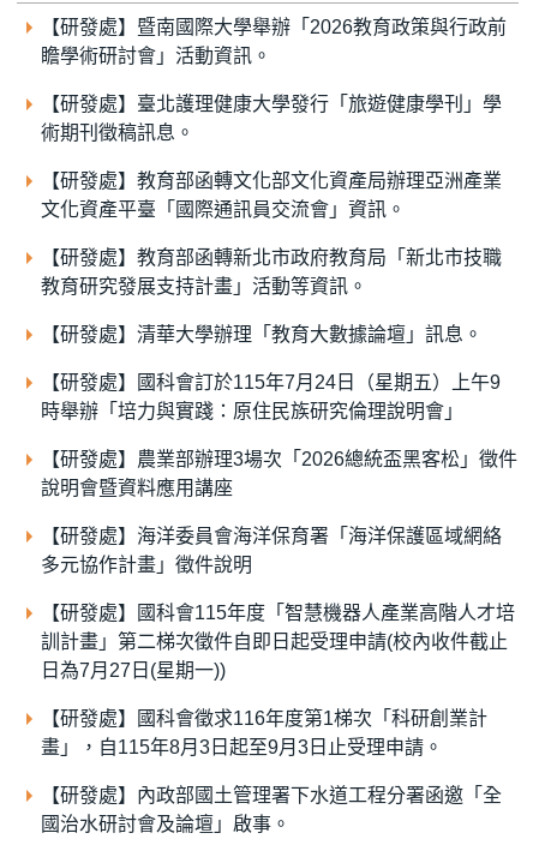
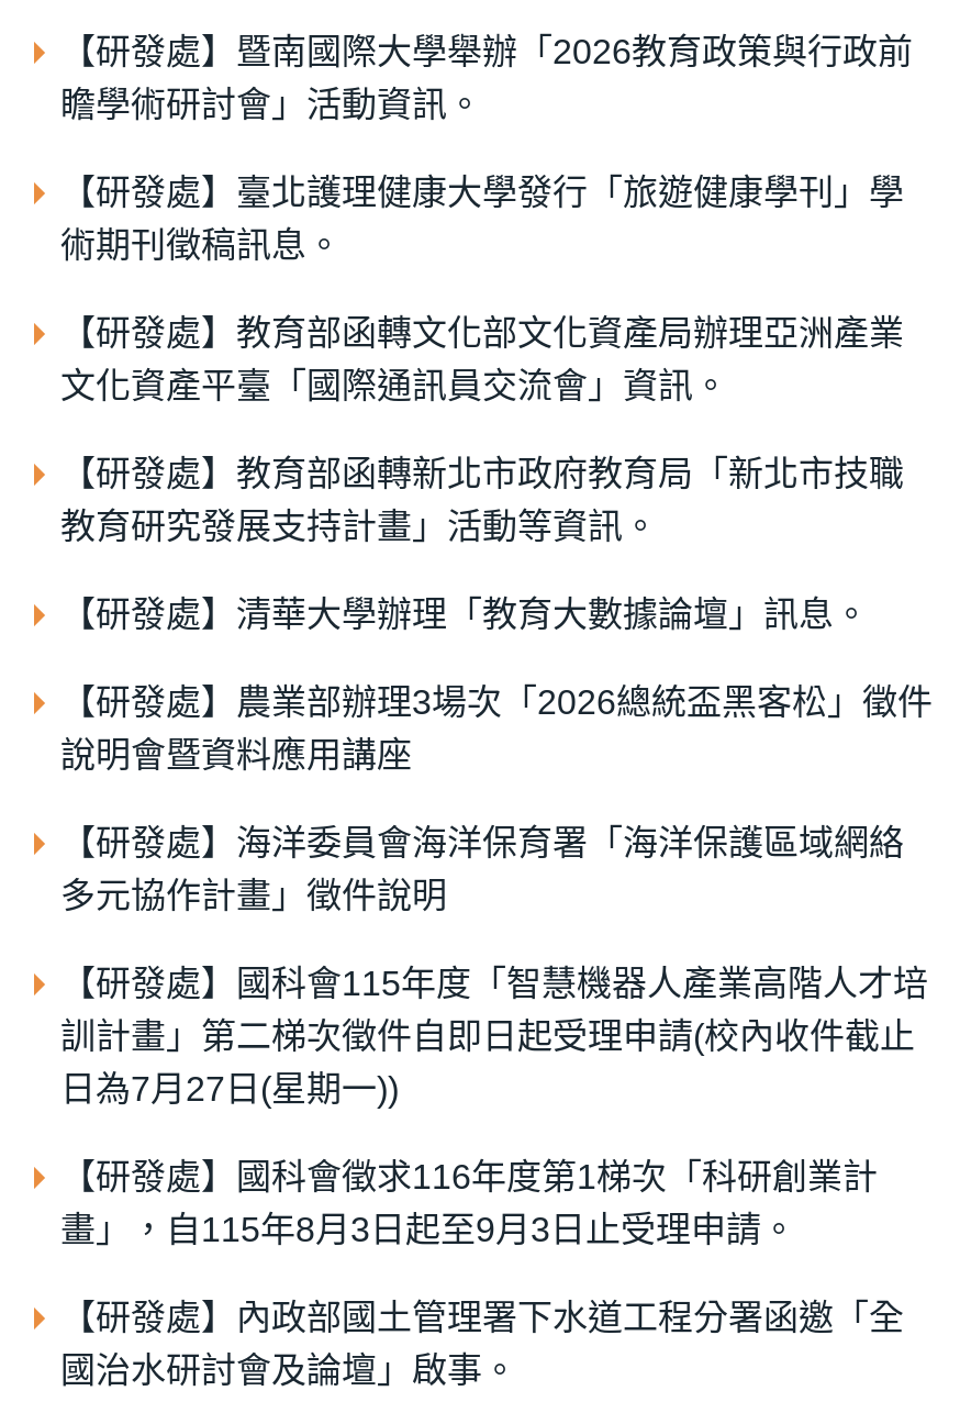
[41,372,501,421] 【研發處】國科會訂於115年7月24日（星期五）上午9 | 時舉辦「培力與實踐：原住民族研究倫理說明會」 -> none

